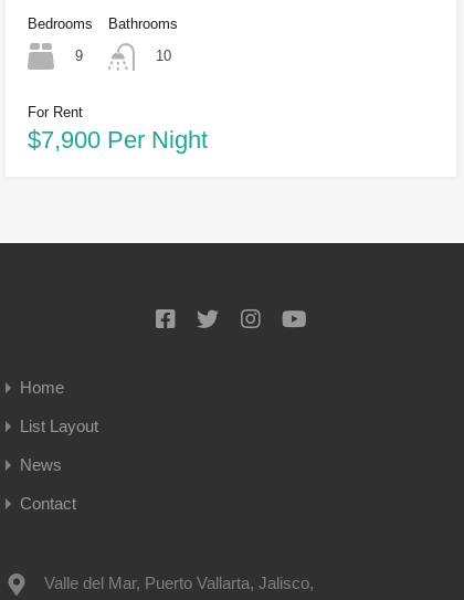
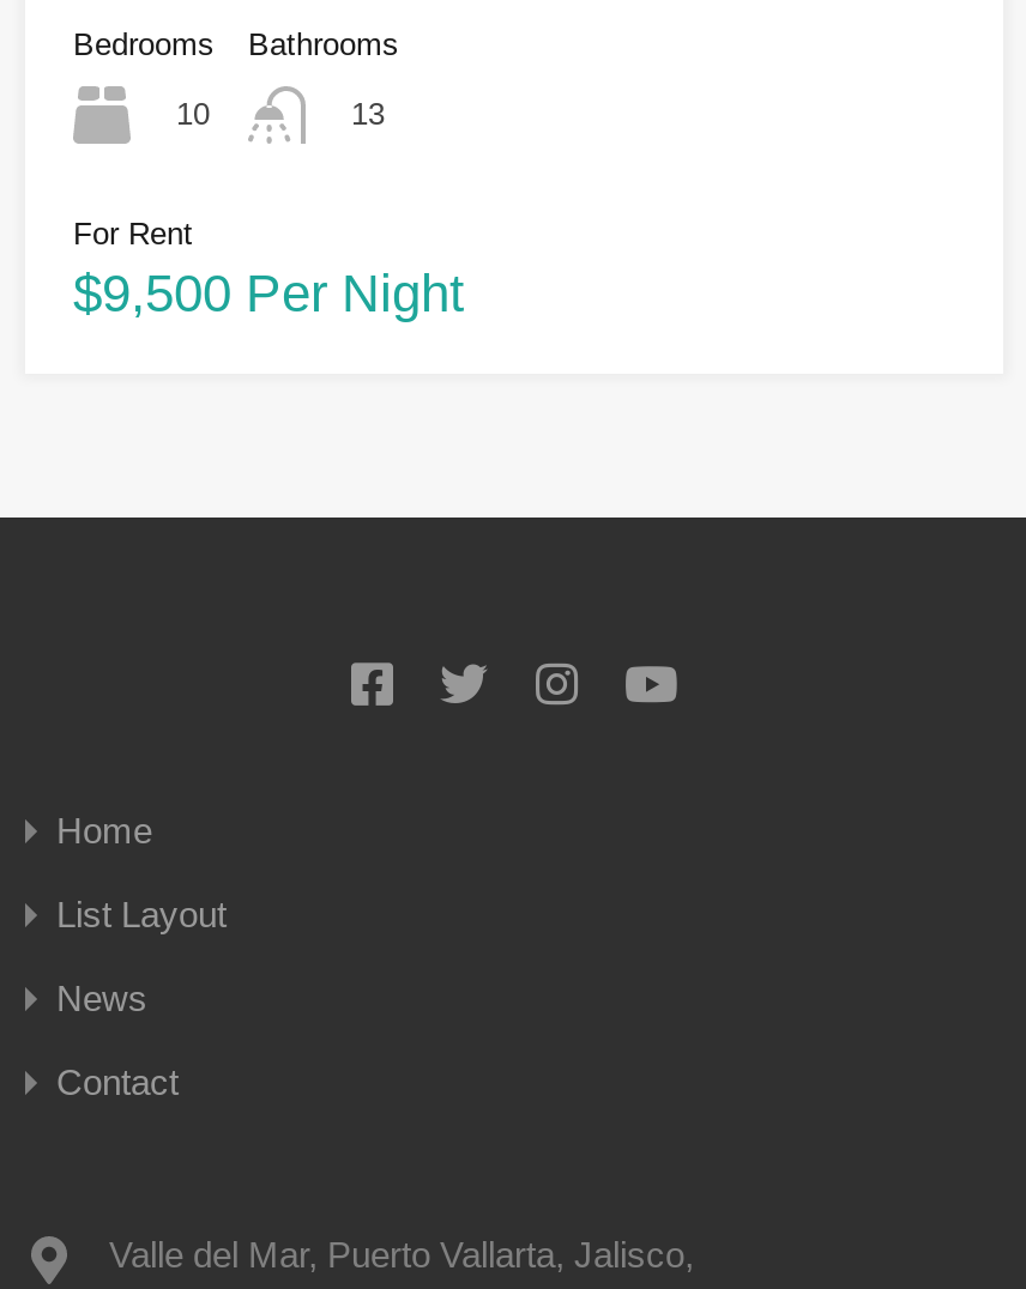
[75,48,83,64] 9 -> [176,96,210,132] 10
[156,48,171,64] 10 -> [351,97,385,132] 13
[28,125,208,153] $7,900 Per Night -> [73,265,464,325] $9,500 Per Night

